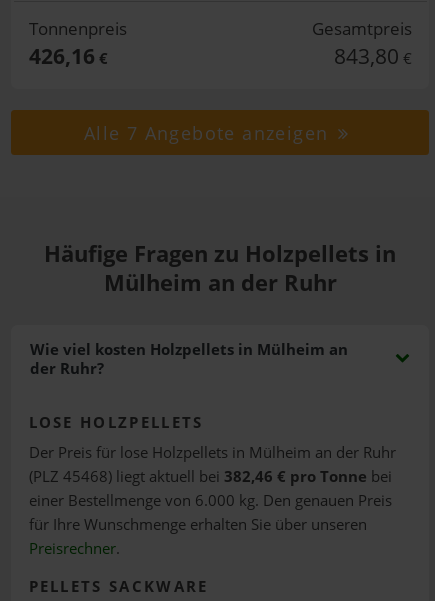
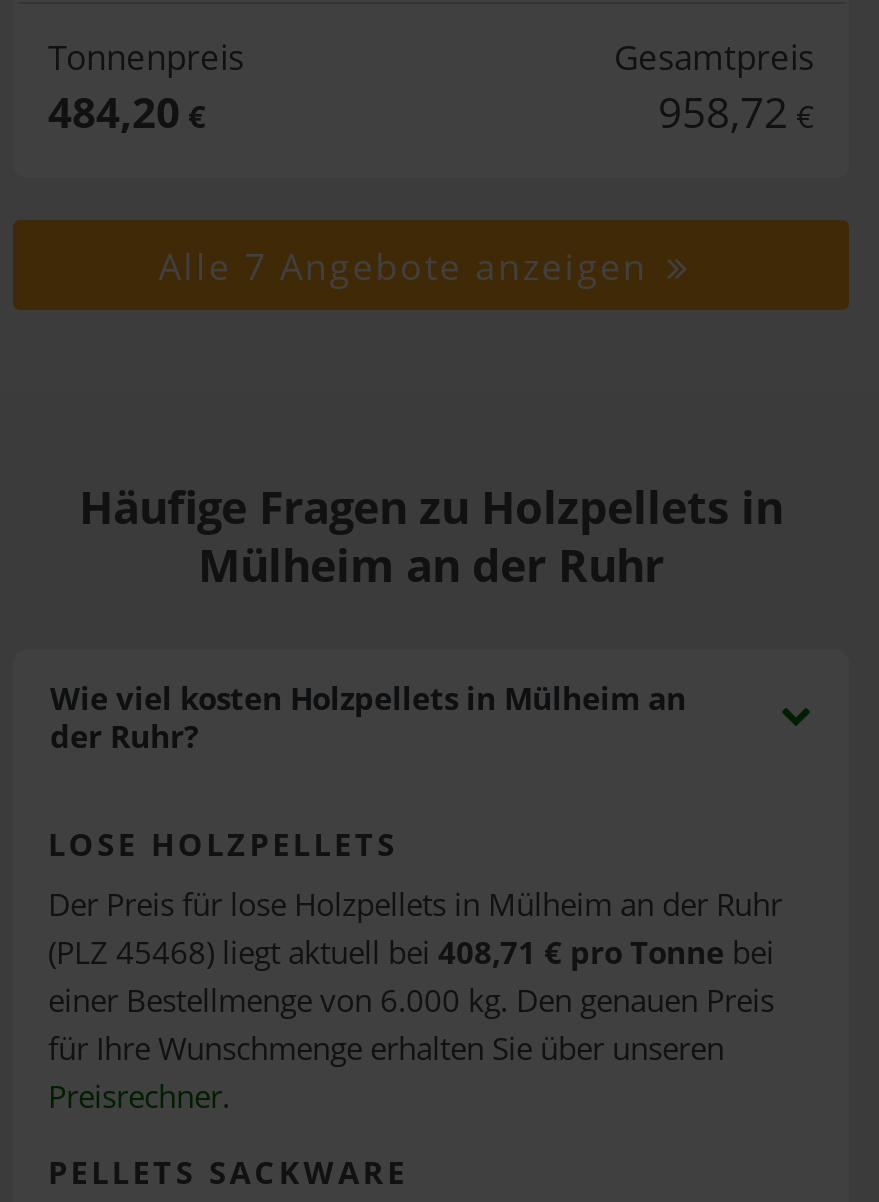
[28,41,107,69] 426,16 € -> [48,83,206,139] 484,20 €
[333,41,411,69] 843,80 € -> [658,83,814,139] 958,72 €
[28,465,391,486] (PLZ 45468) liegt aktuell bei 382,46 € pro Tonne bei -> [48,931,774,973] (PLZ 45468) liegt aktuell bei 408,71 € pro Tonne bei

